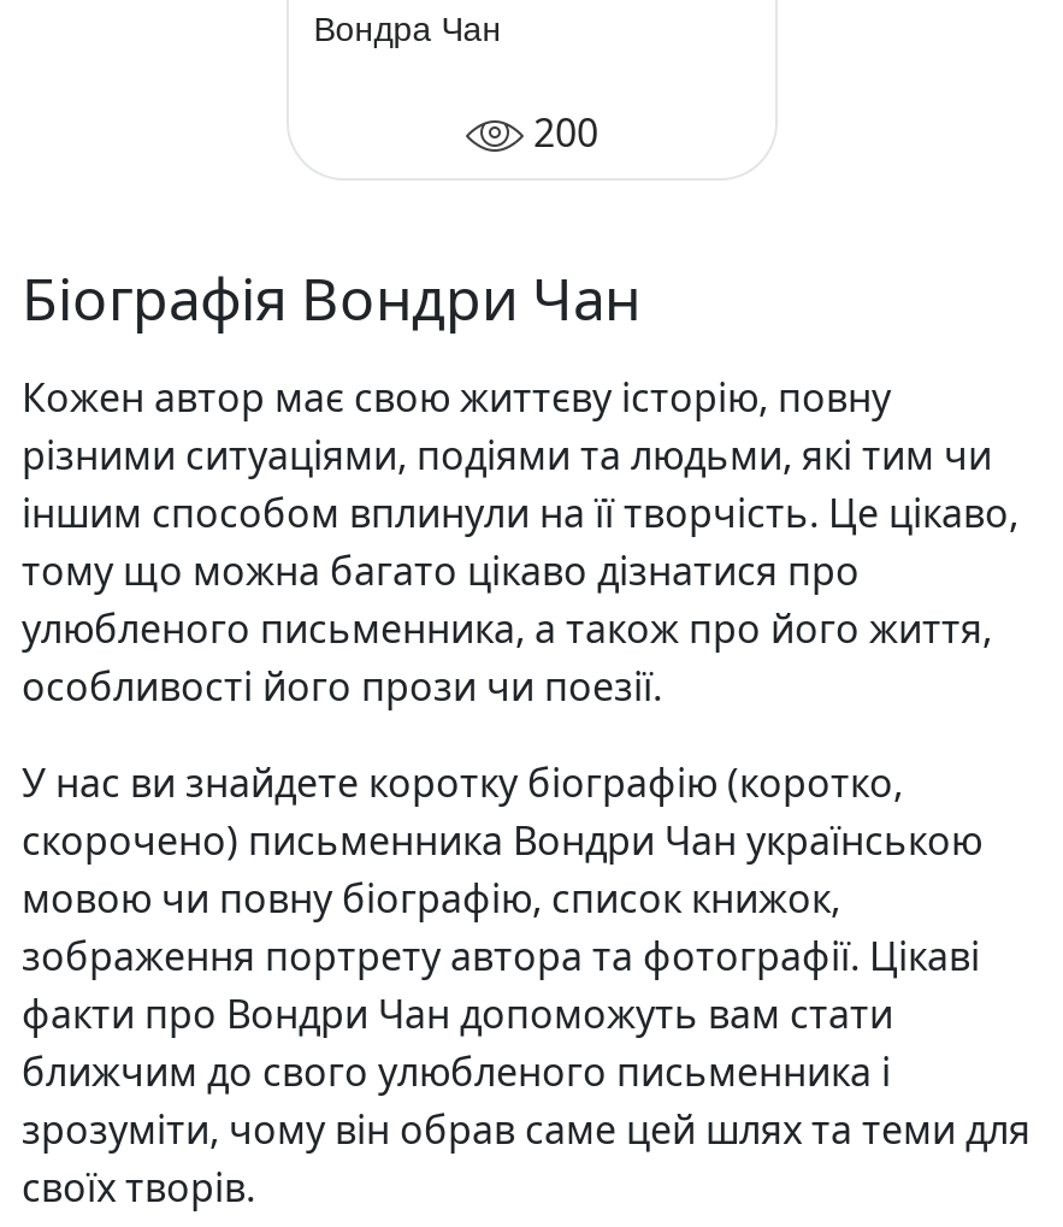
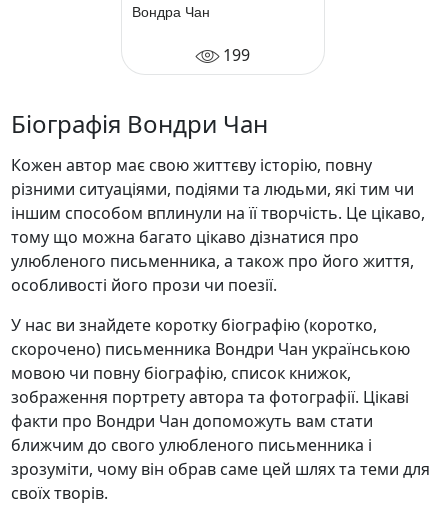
[533,106,598,159] 200 -> [223,44,250,66] 199

